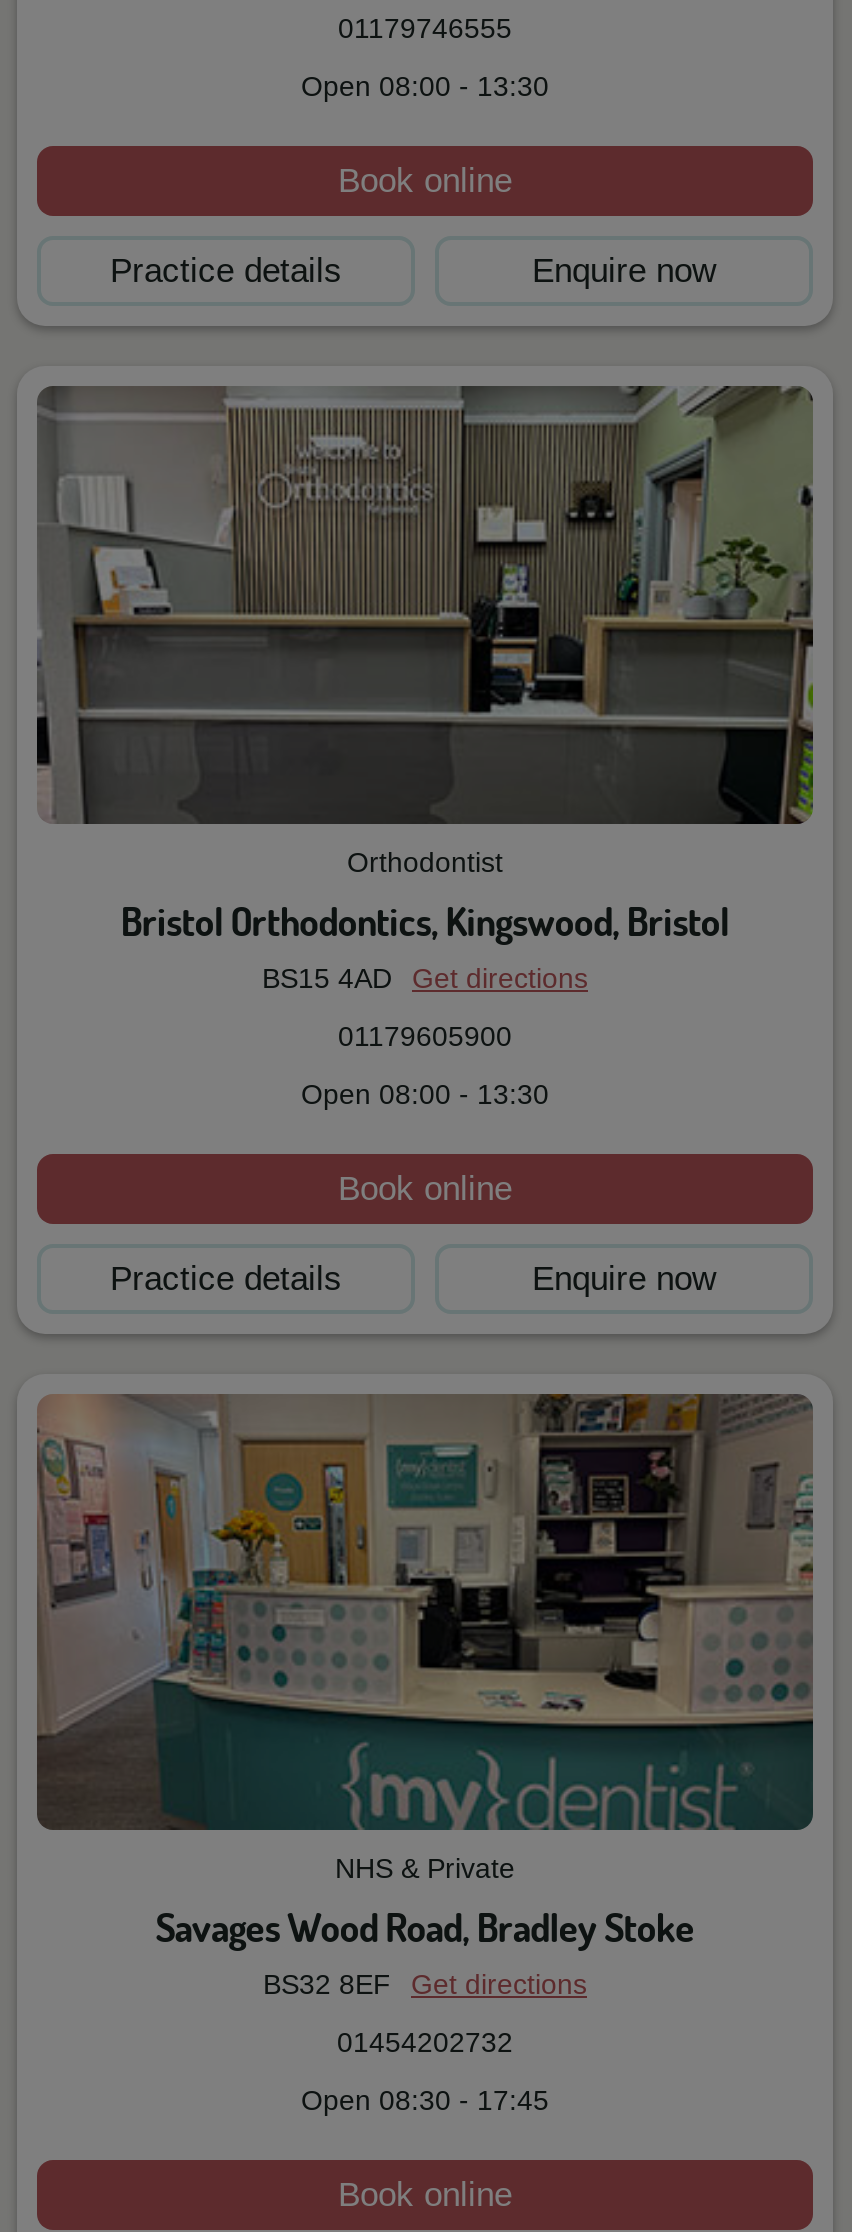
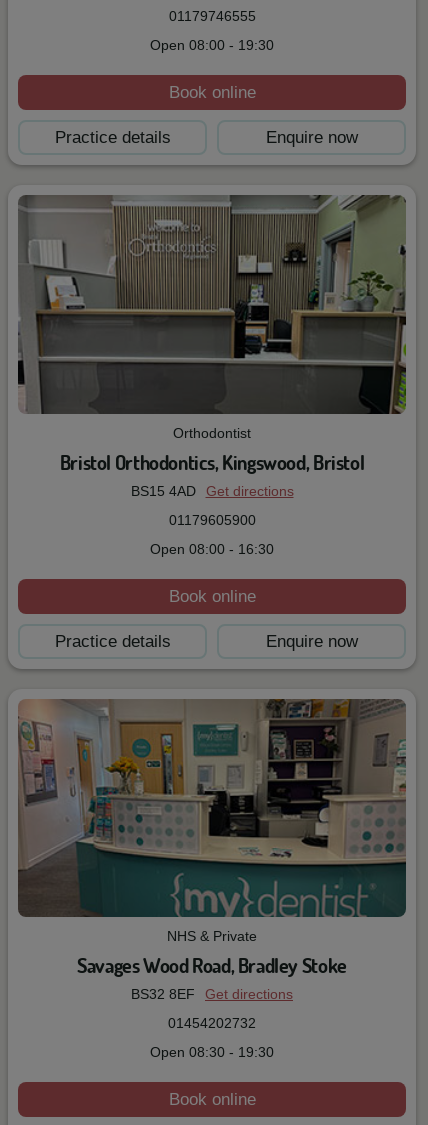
[301,70,549,102] Open 08:00 - 13:30 -> [150,37,274,53] Open 08:00 - 19:30
[301,1077,549,1109] Open 08:00 - 13:30 -> [150,540,274,556] Open 08:00 - 16:30
[301,2084,549,2116] Open 08:30 - 17:45 -> [150,1044,274,1060] Open 08:30 - 19:30

